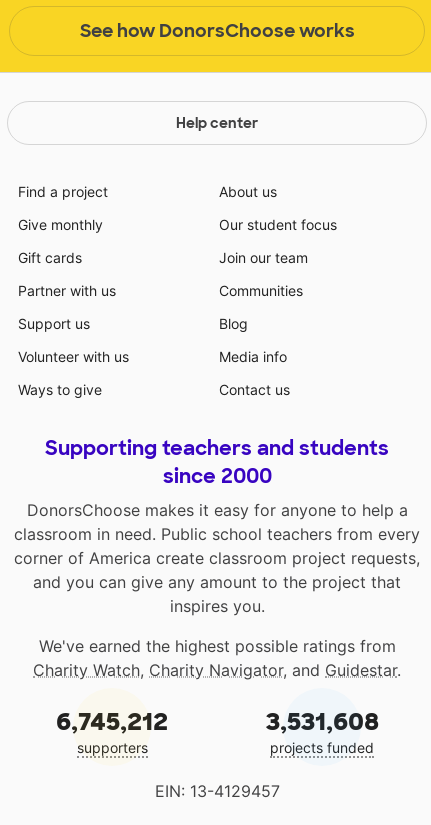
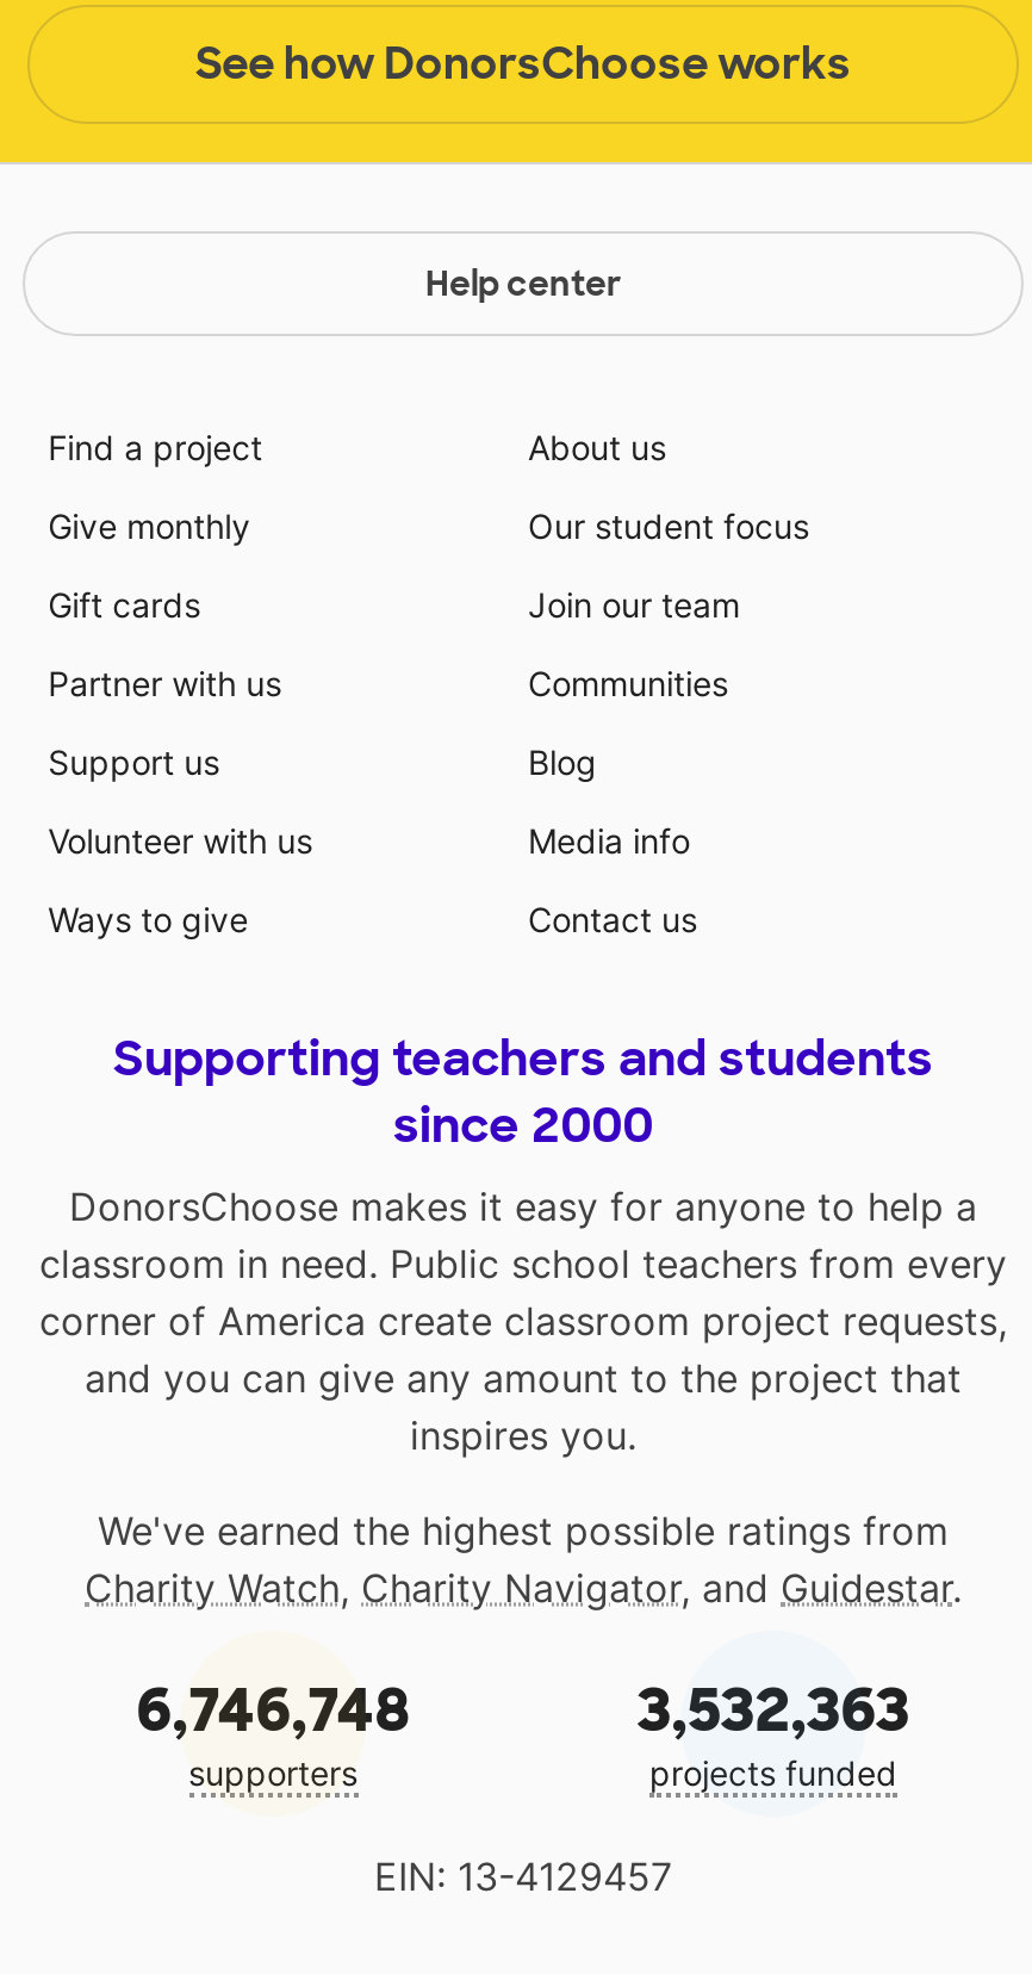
[56,706,168,737] 6,745,212 -> [136,1674,410,1748] 6,746,748
[265,706,378,737] 3,531,608 -> [638,1674,909,1748] 3,532,363

